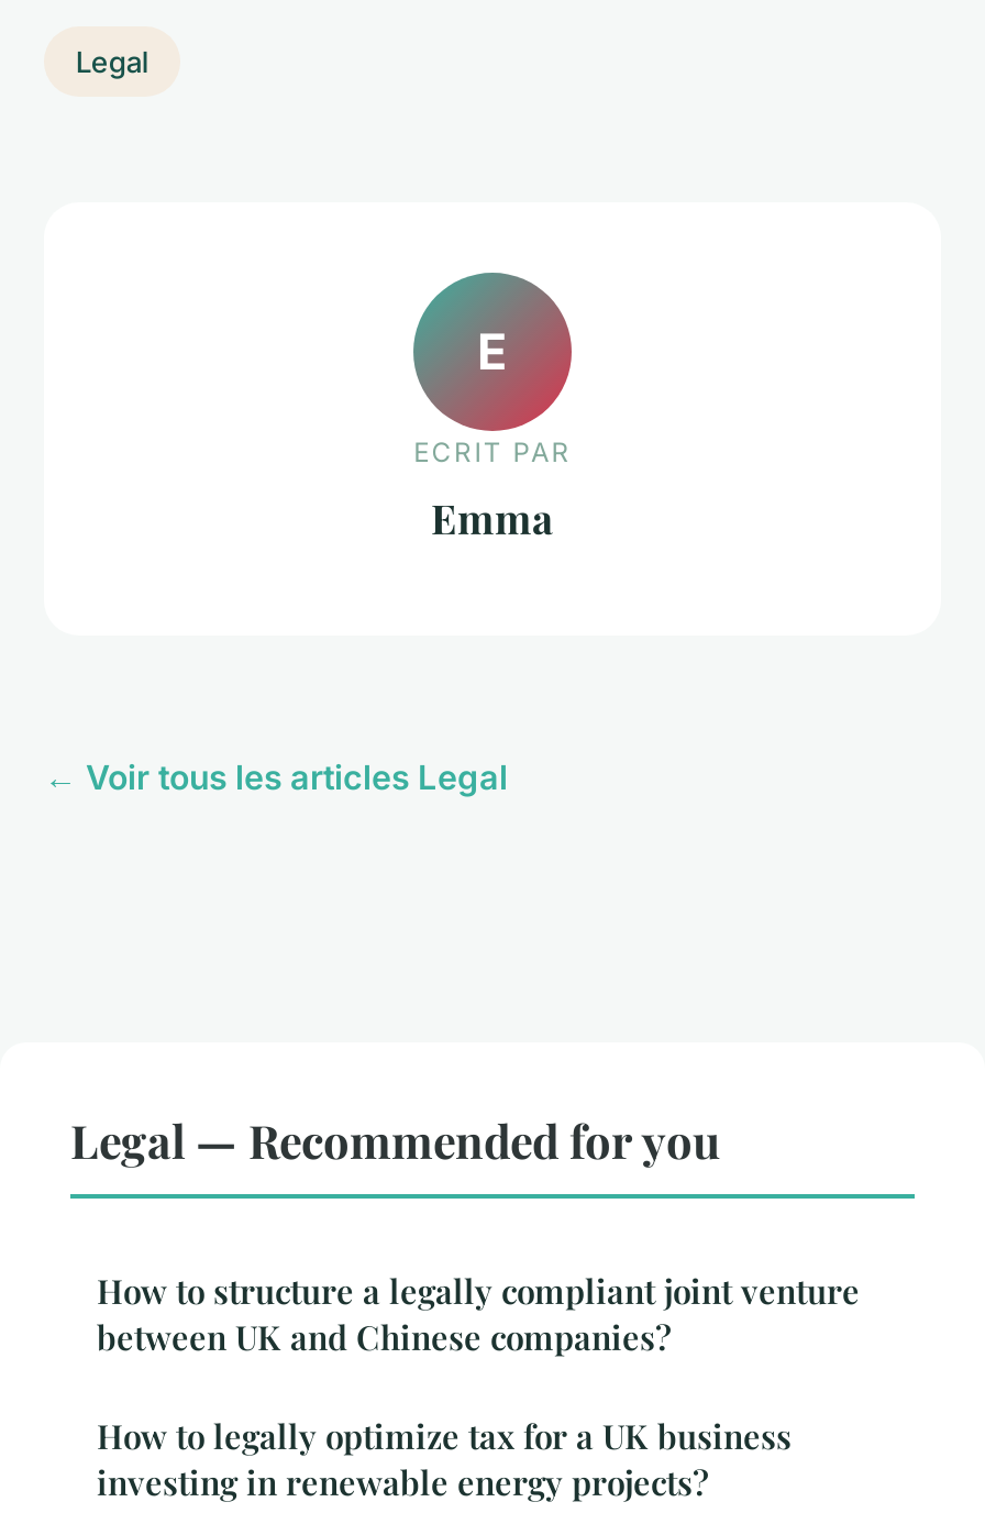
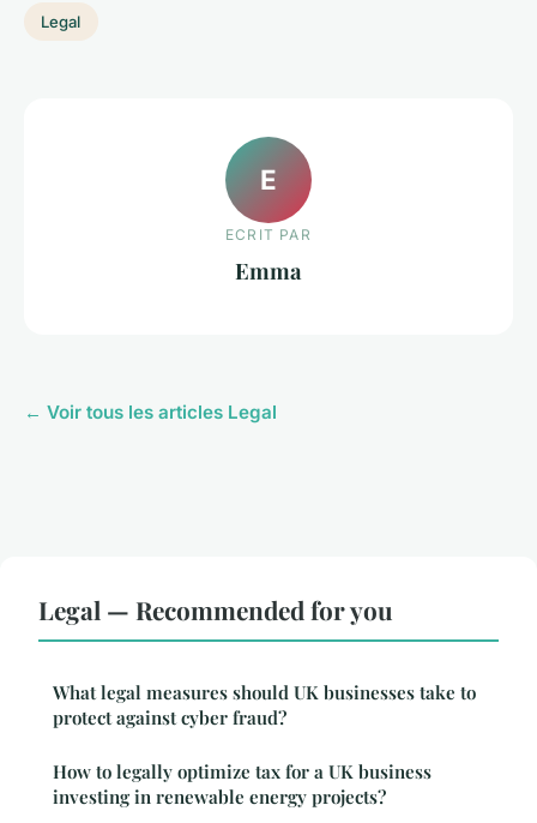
[97,1269,860,1360] How to structure a legally compliant joint venture | between UK and Chinese companies? -> [53,680,476,730] What legal measures should UK businesses take to | protect against cyber fraud?

